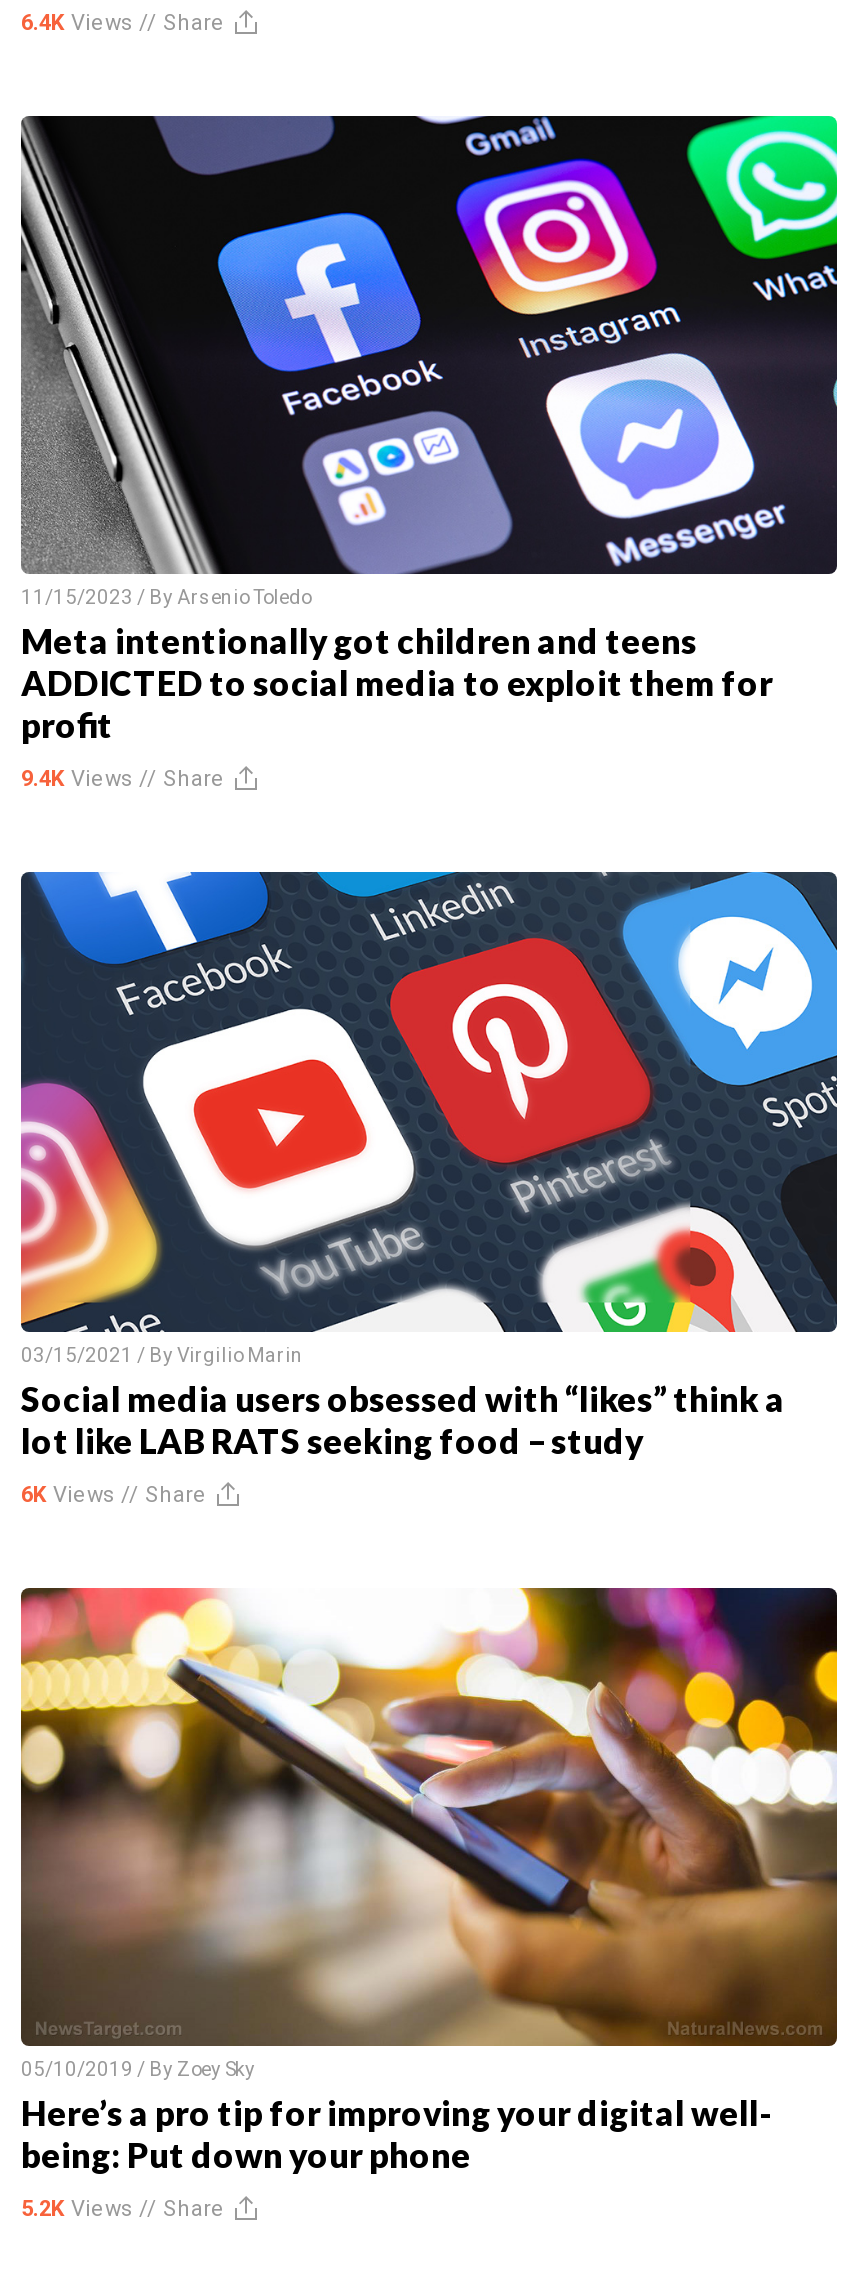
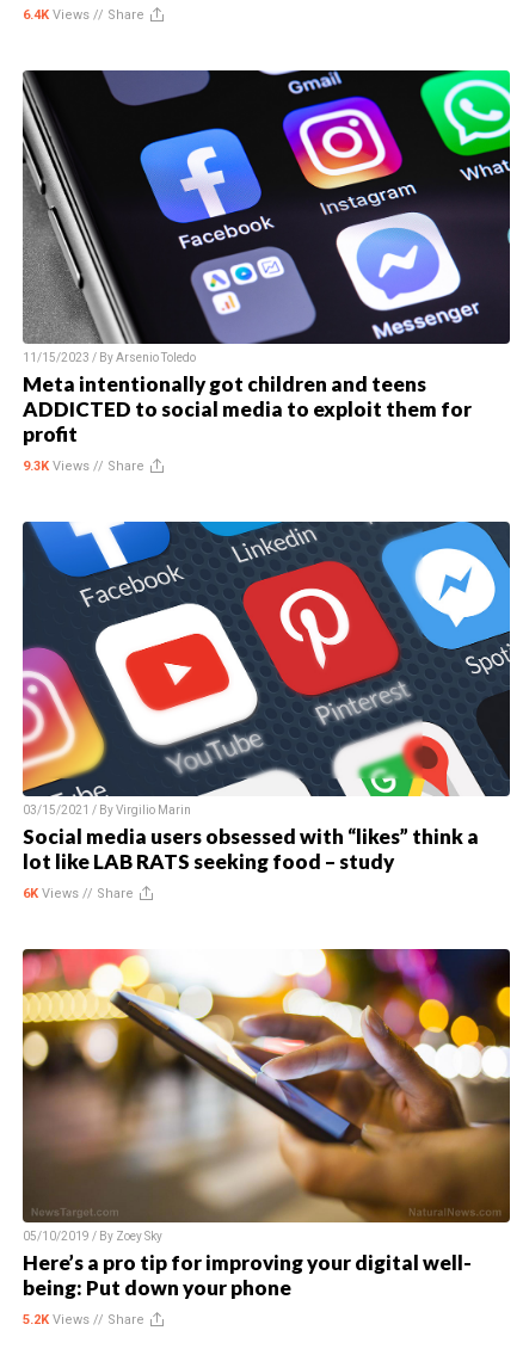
[21,766,225,792] 9.4K Views // Share -> [23,458,144,474] 9.3K Views // Share

